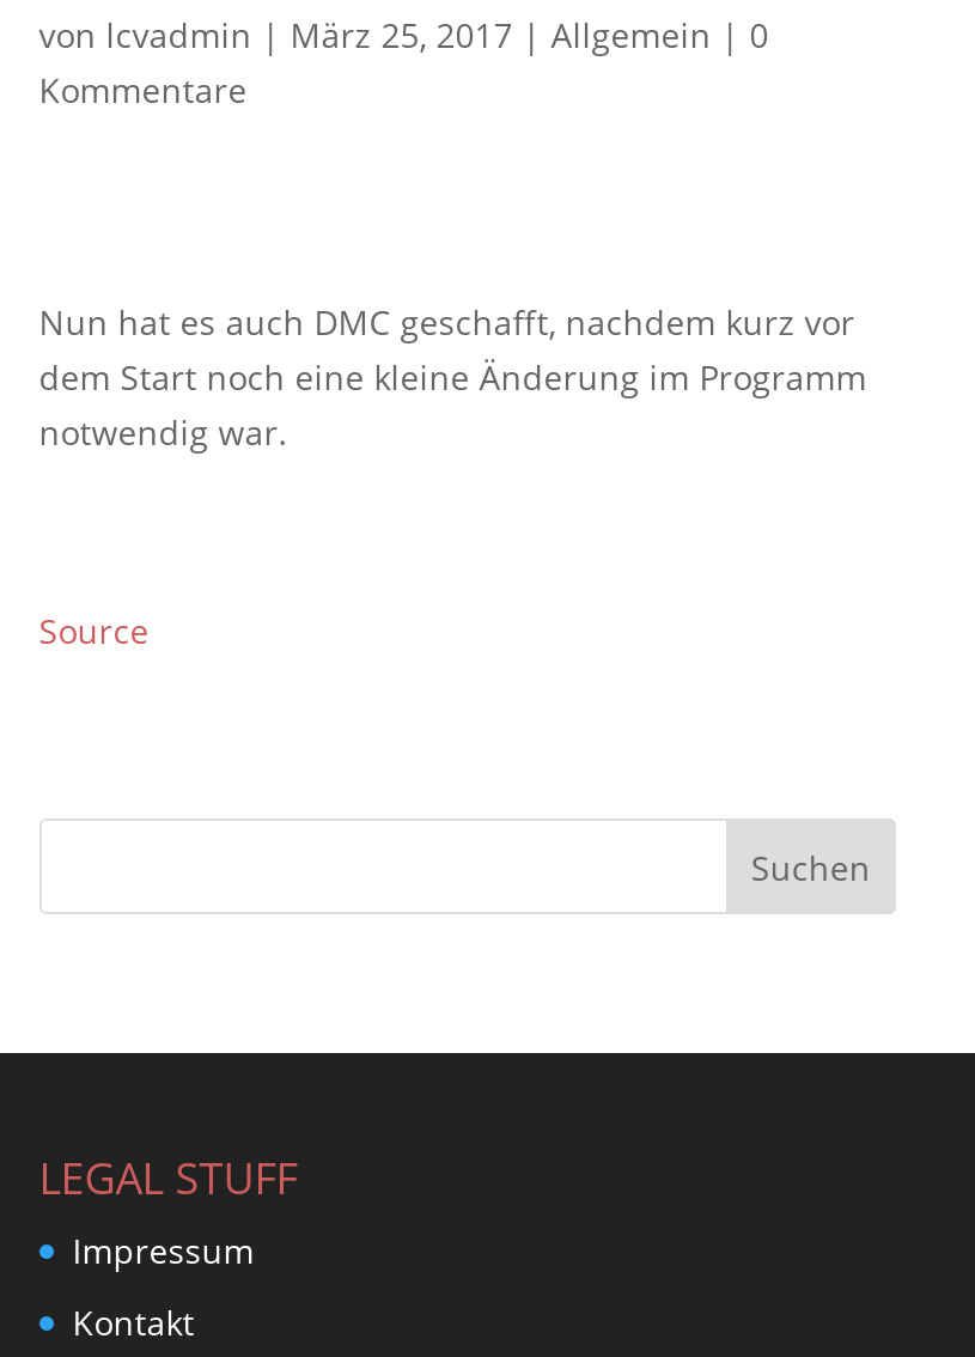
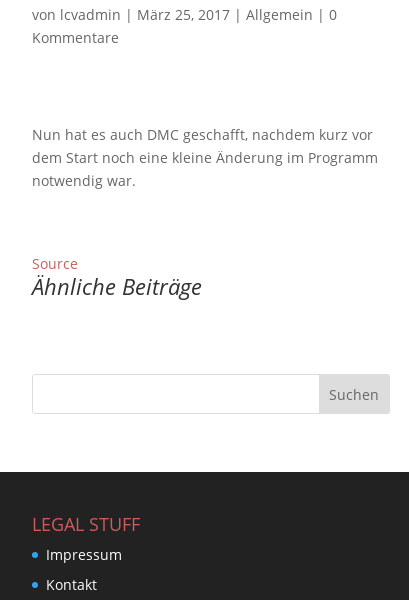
none -> [32,271,202,301] Ähnliche Beiträge

